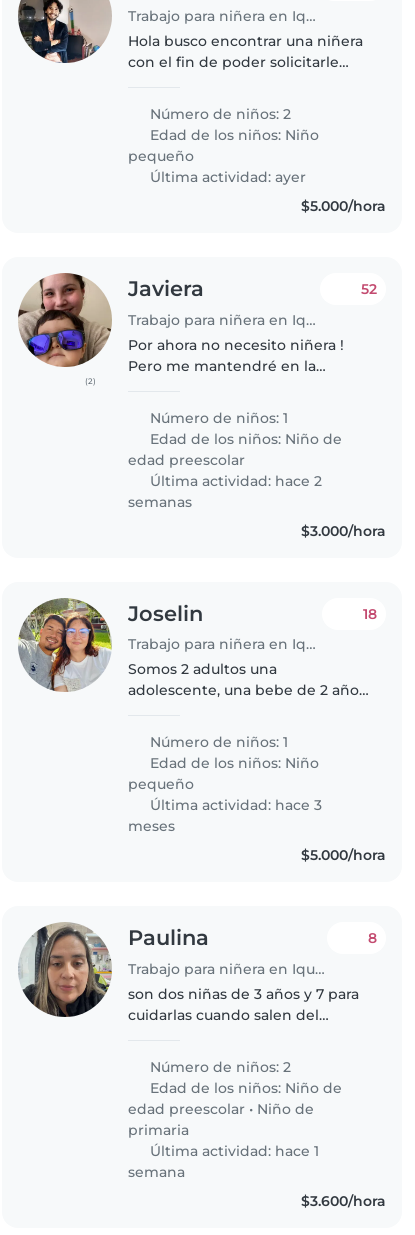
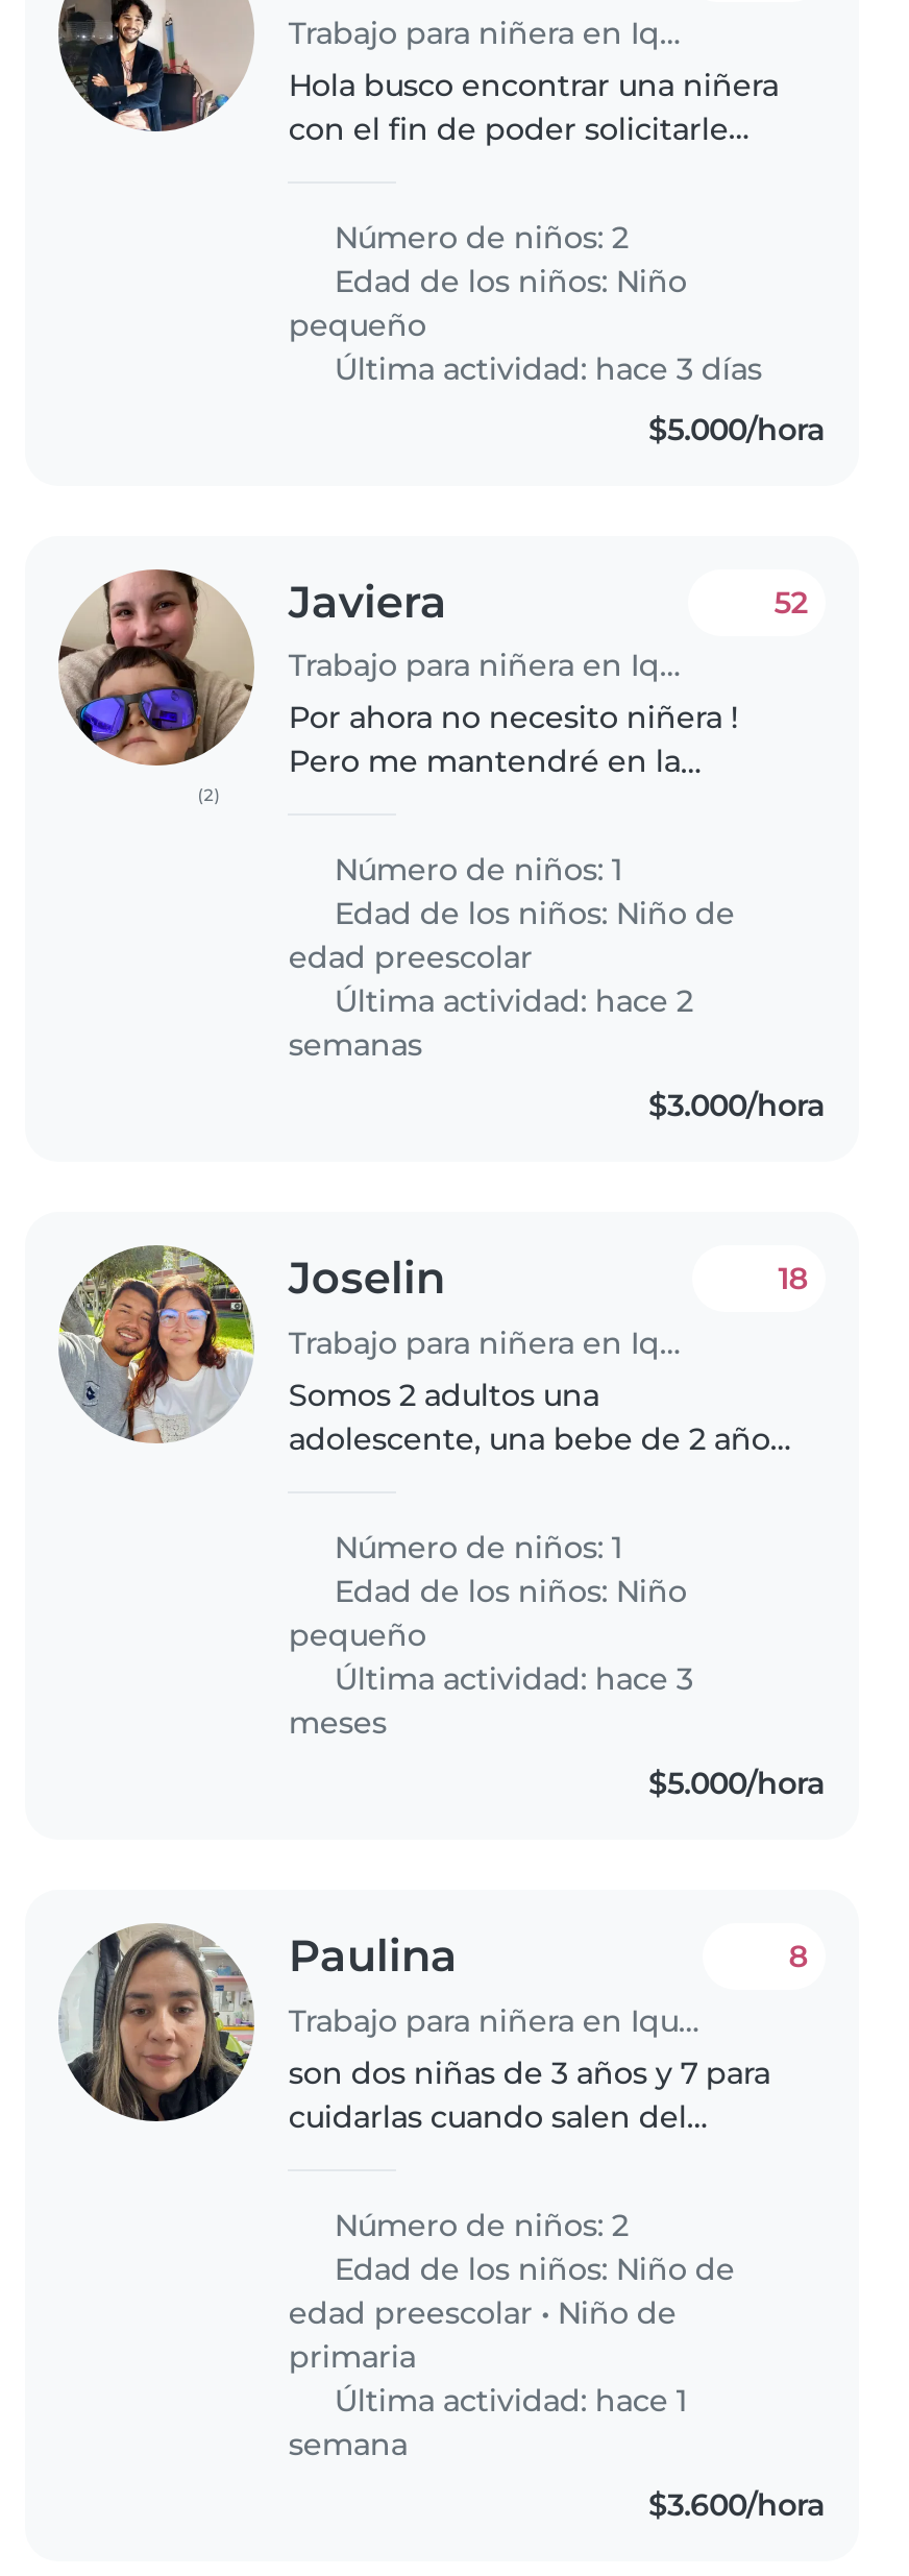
[146,168,306,186] Última actividad: ayer -> [326,350,762,388] Última actividad: hace 3 días

